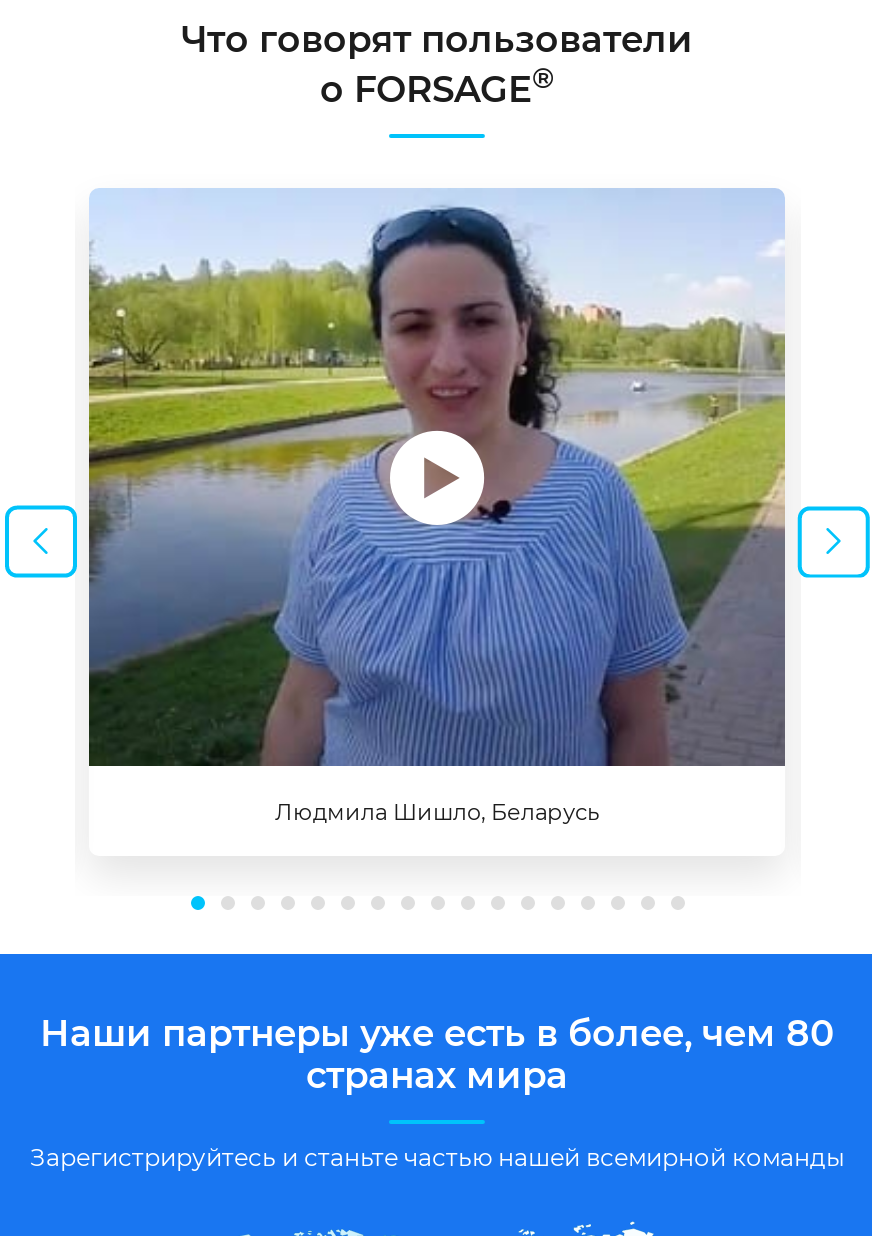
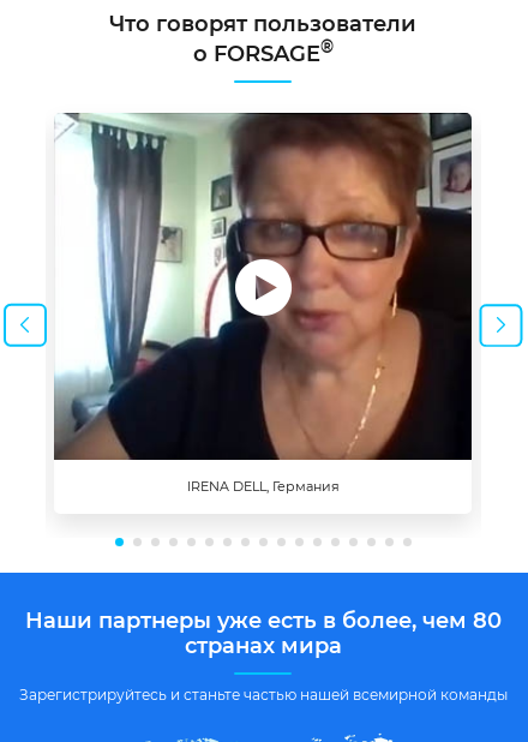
[87,188,787,825] [image] | Людмила Шишло, Беларусь -> [54,112,473,495] [image] | IRENA DELL, Германия

